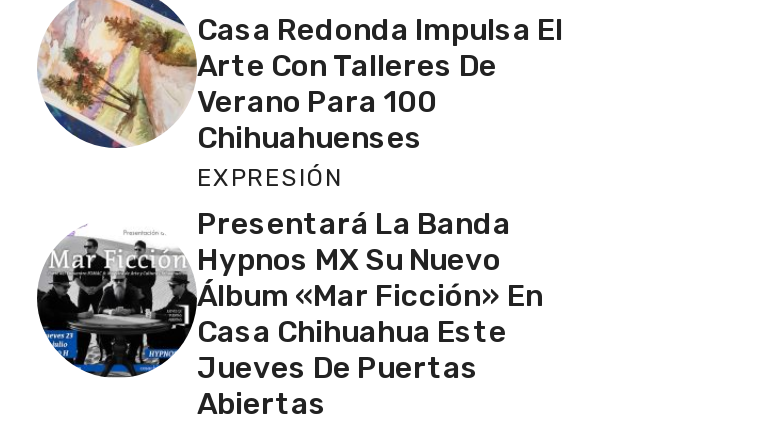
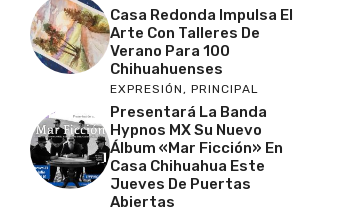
[197,163,343,191] EXPRESIÓN -> [110,82,259,96] EXPRESIÓN, PRINCIPAL

